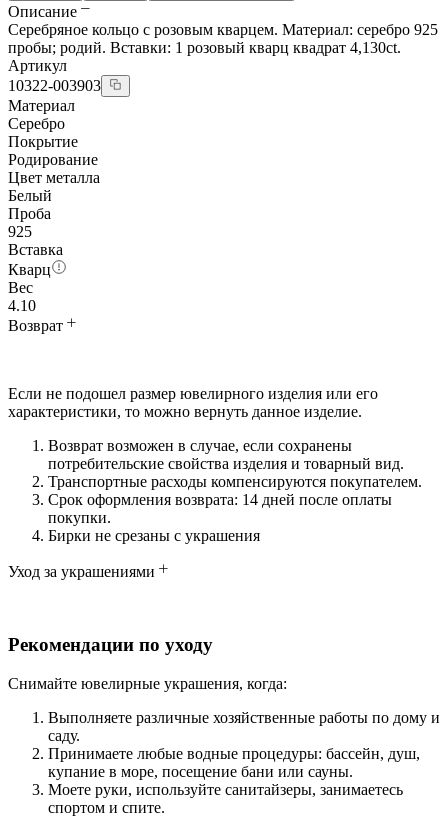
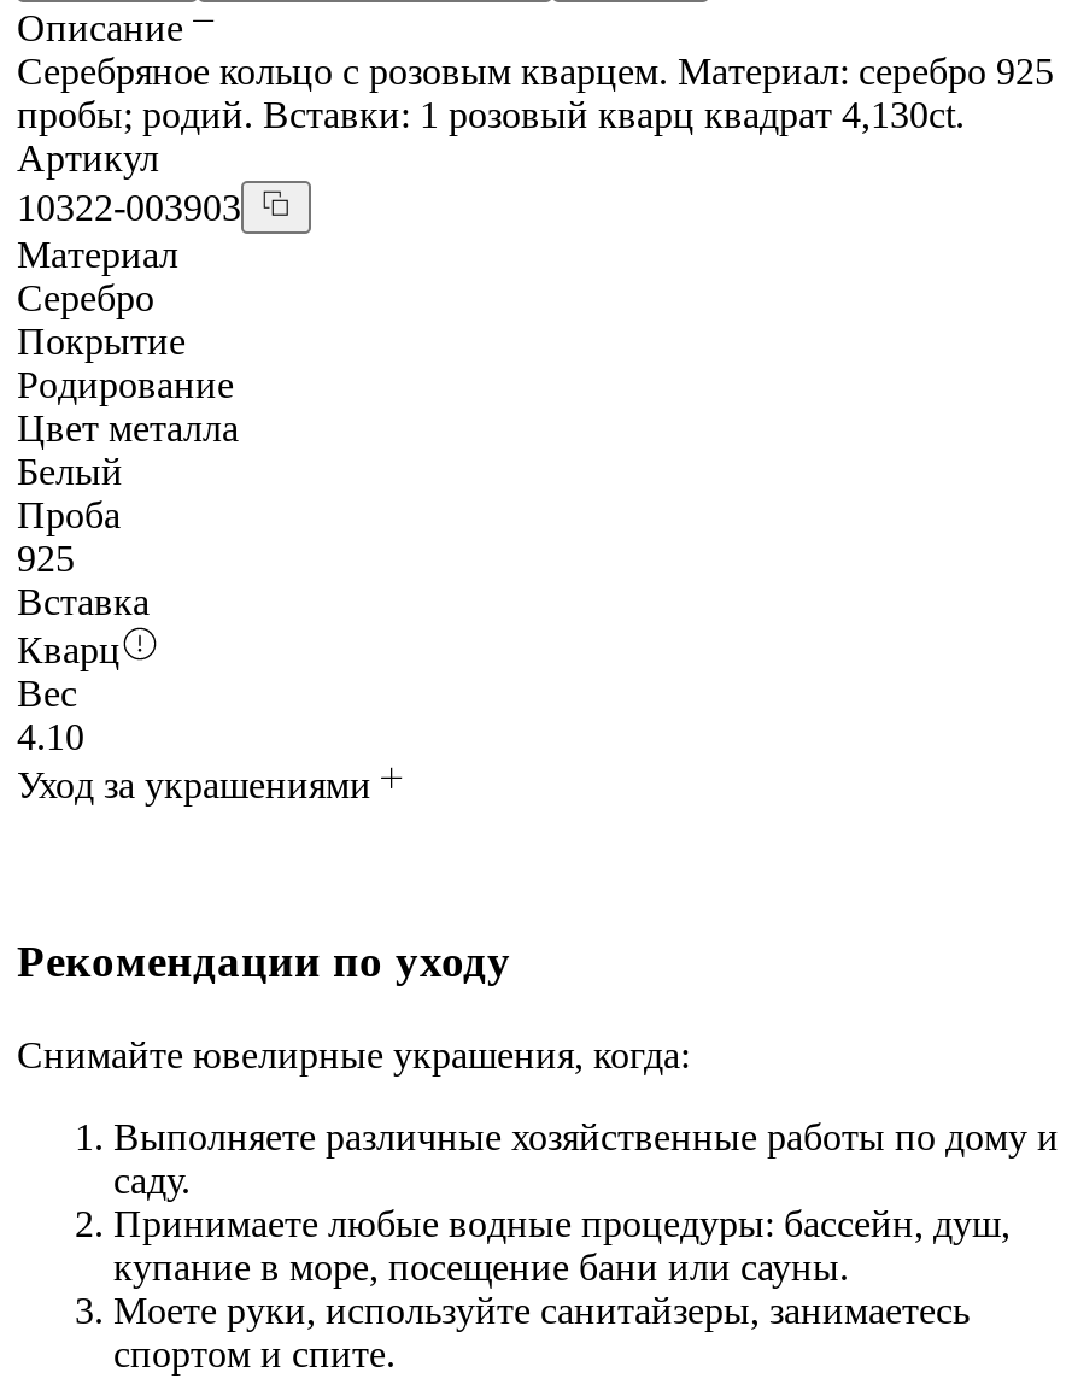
[8,317,63,334] Возврат -> none
[8,385,422,544] Если не подошел размер ювелирного изделия или его | характеристики, то можно вернуть данное изделие. | Возврат возможен в случае, если сохранены | потребительские свойства изделия и товарный вид. | Транспортные расходы компенсируются покупателем. | Срок оформления возврата: 14 дней после оплаты | покупки. | Бирки не срезаны с украшения -> none

